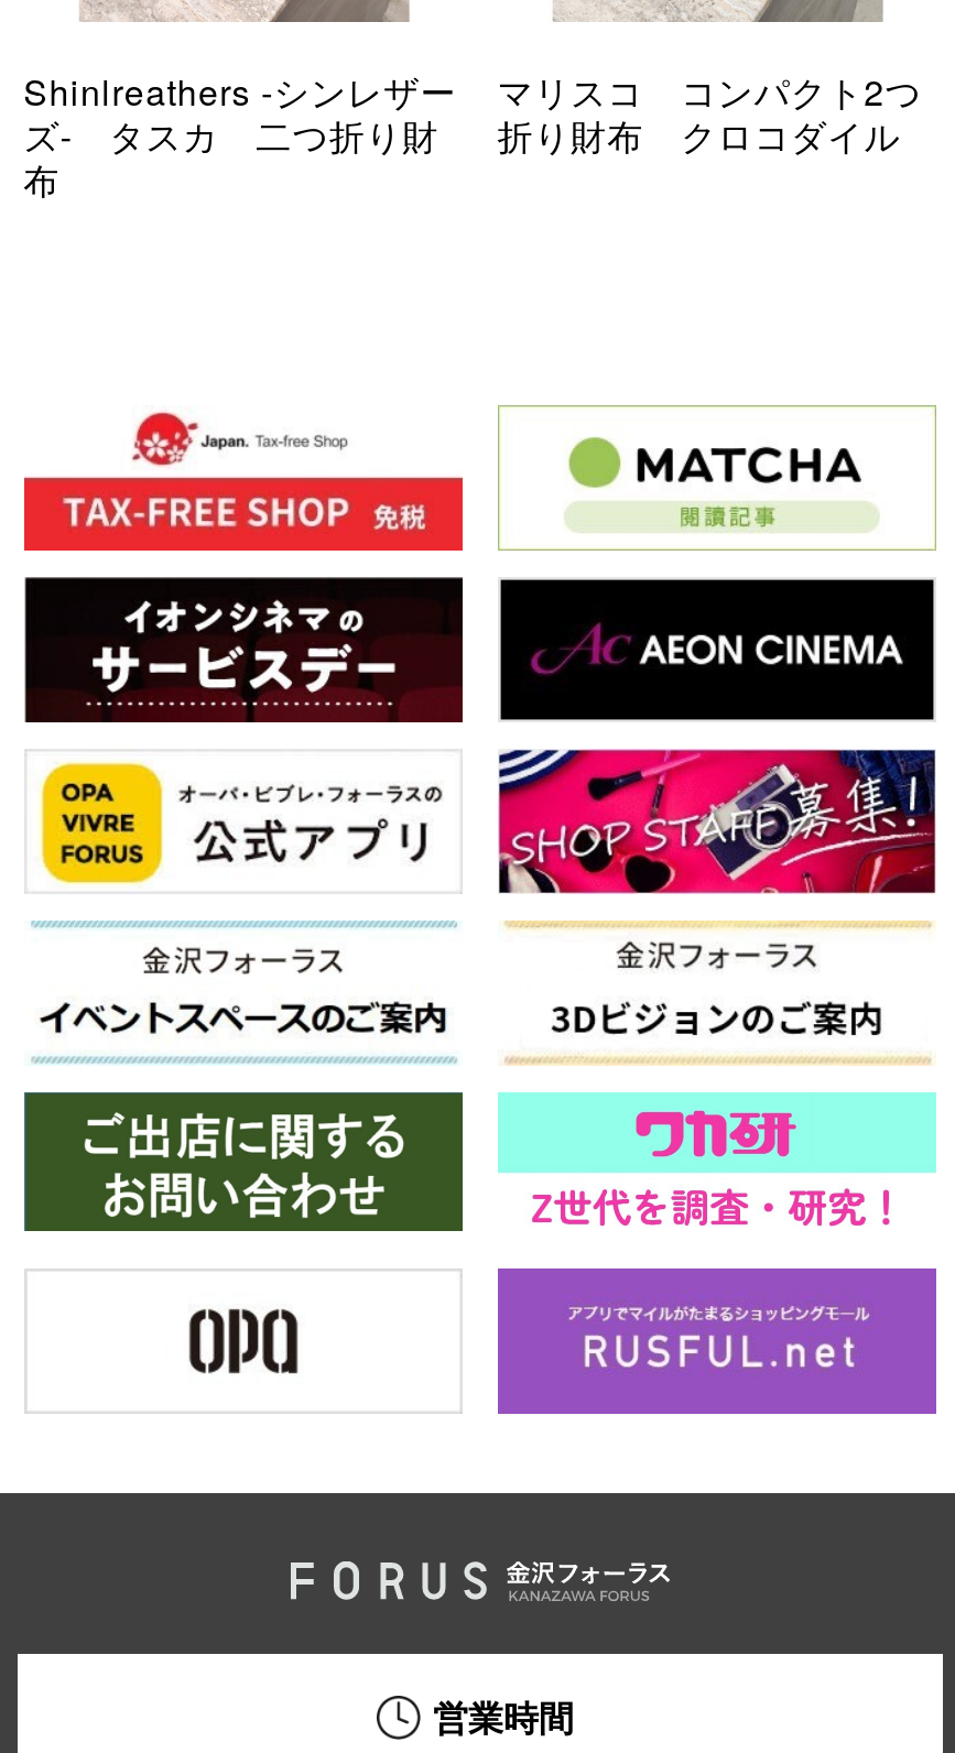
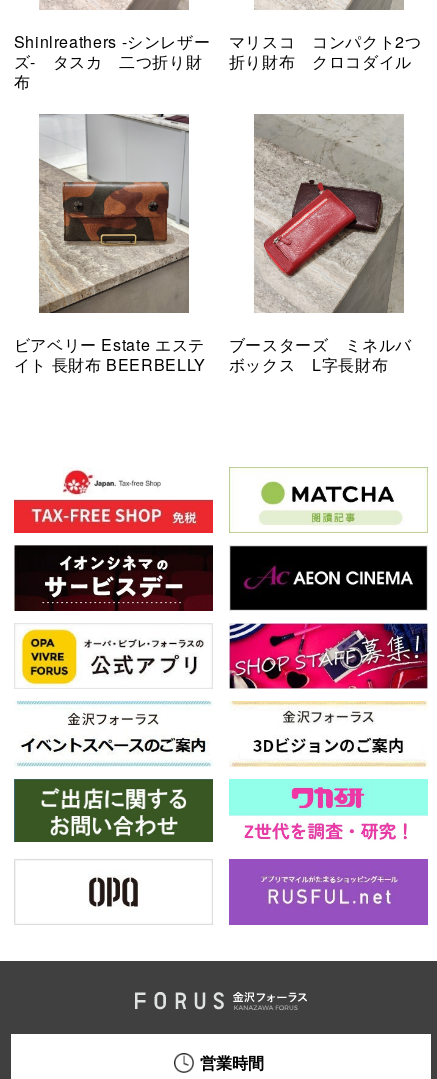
none -> [14,113,206,376] [image] | ビアベリー Estate エステ | イト 長財布 BEERBELLY
none -> [229,113,412,376] [image] | ブースターズ ミネルバ | ボックス L字長財布

